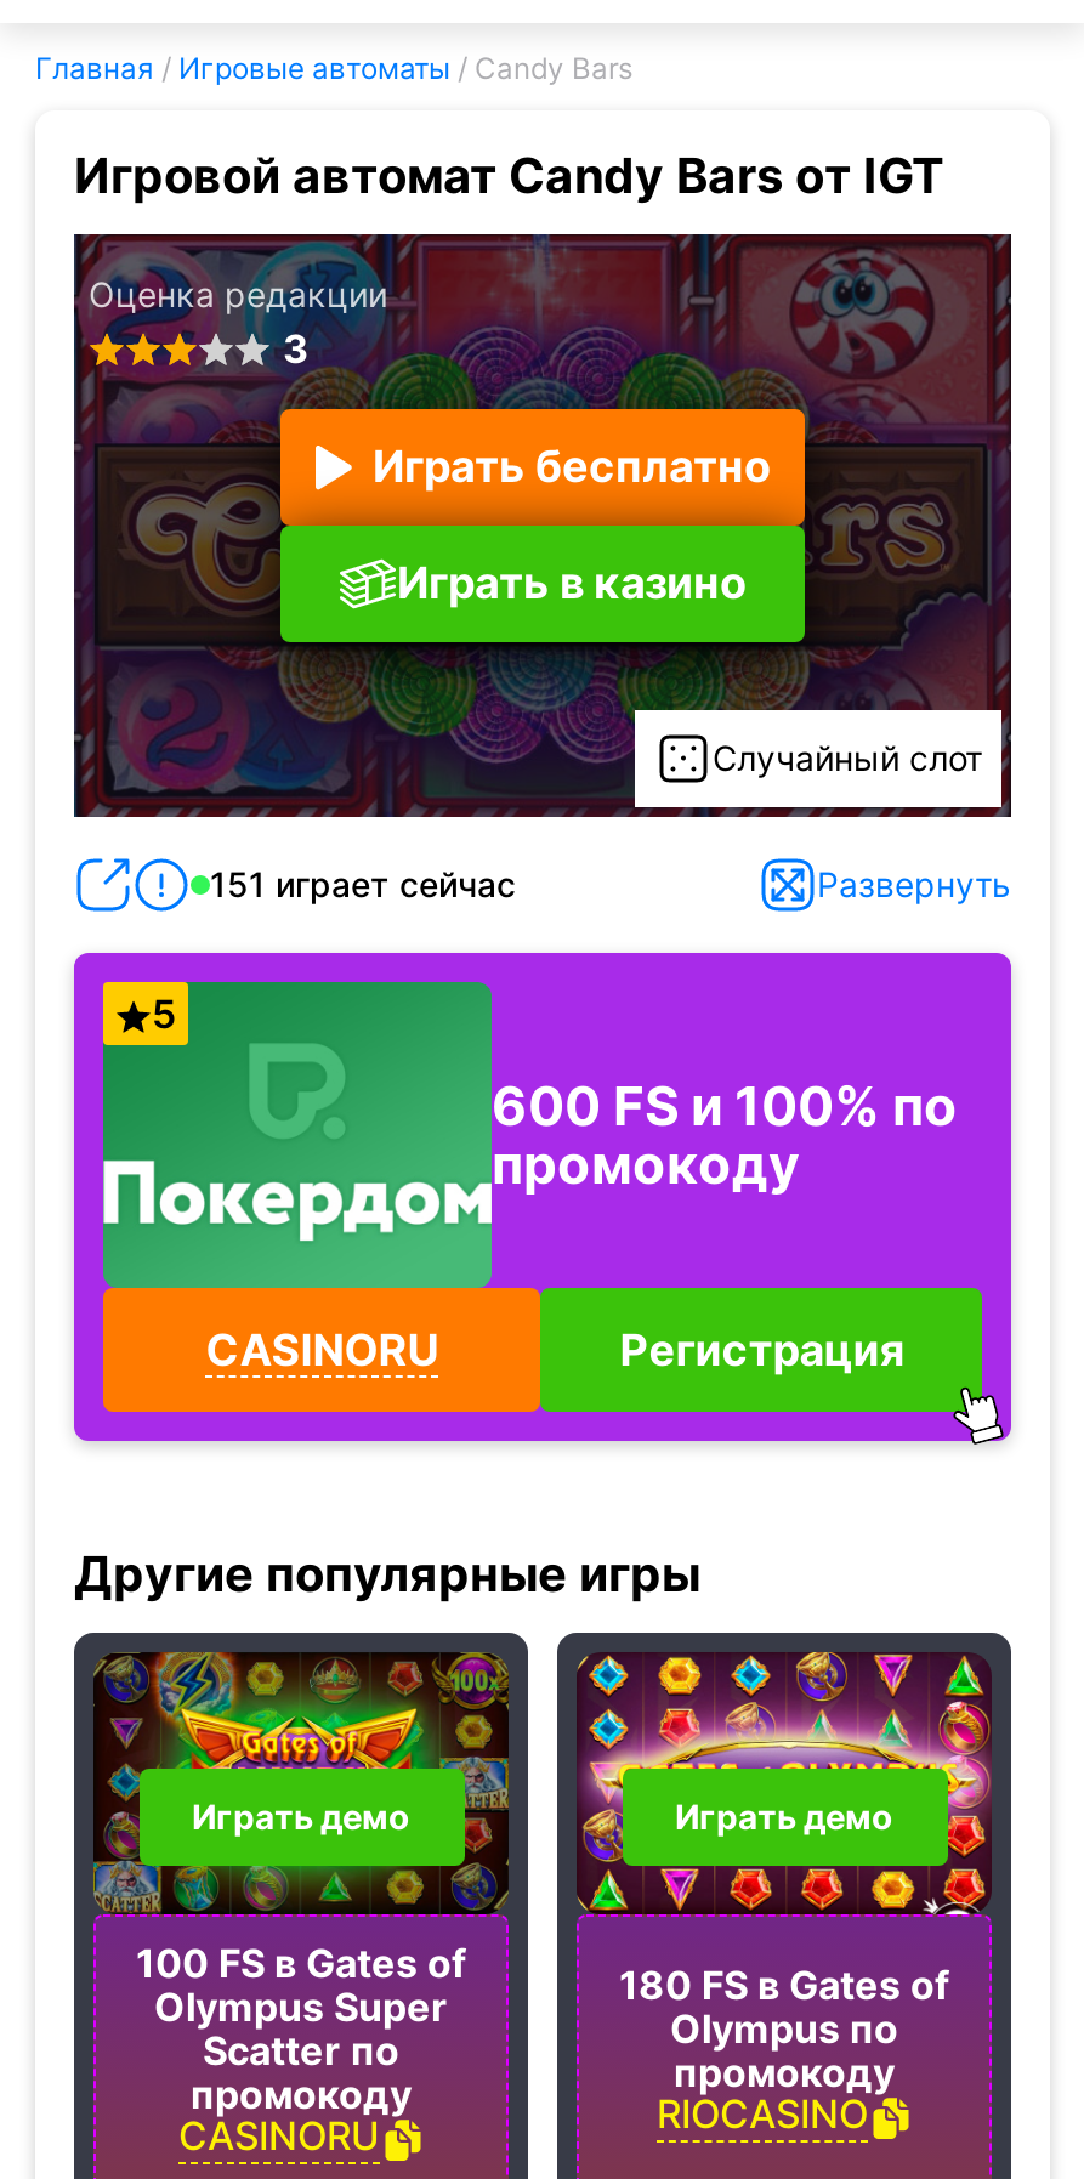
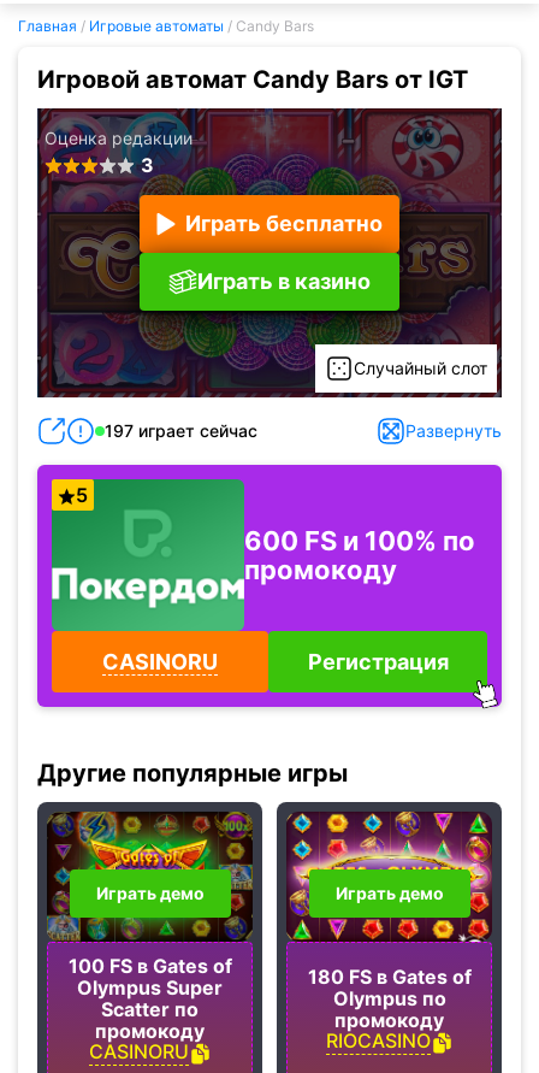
[210,864,516,905] 151 играет сейчас -> [105,421,257,441] 197 играет сейчас

